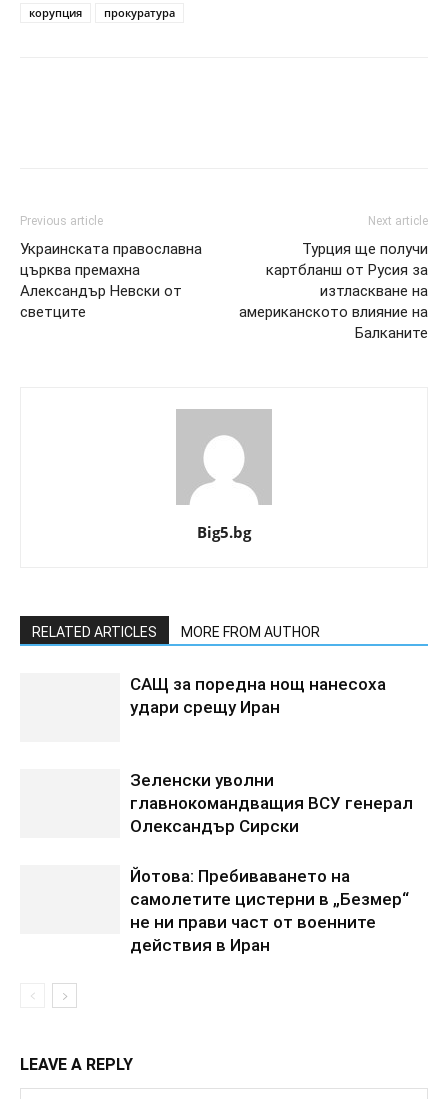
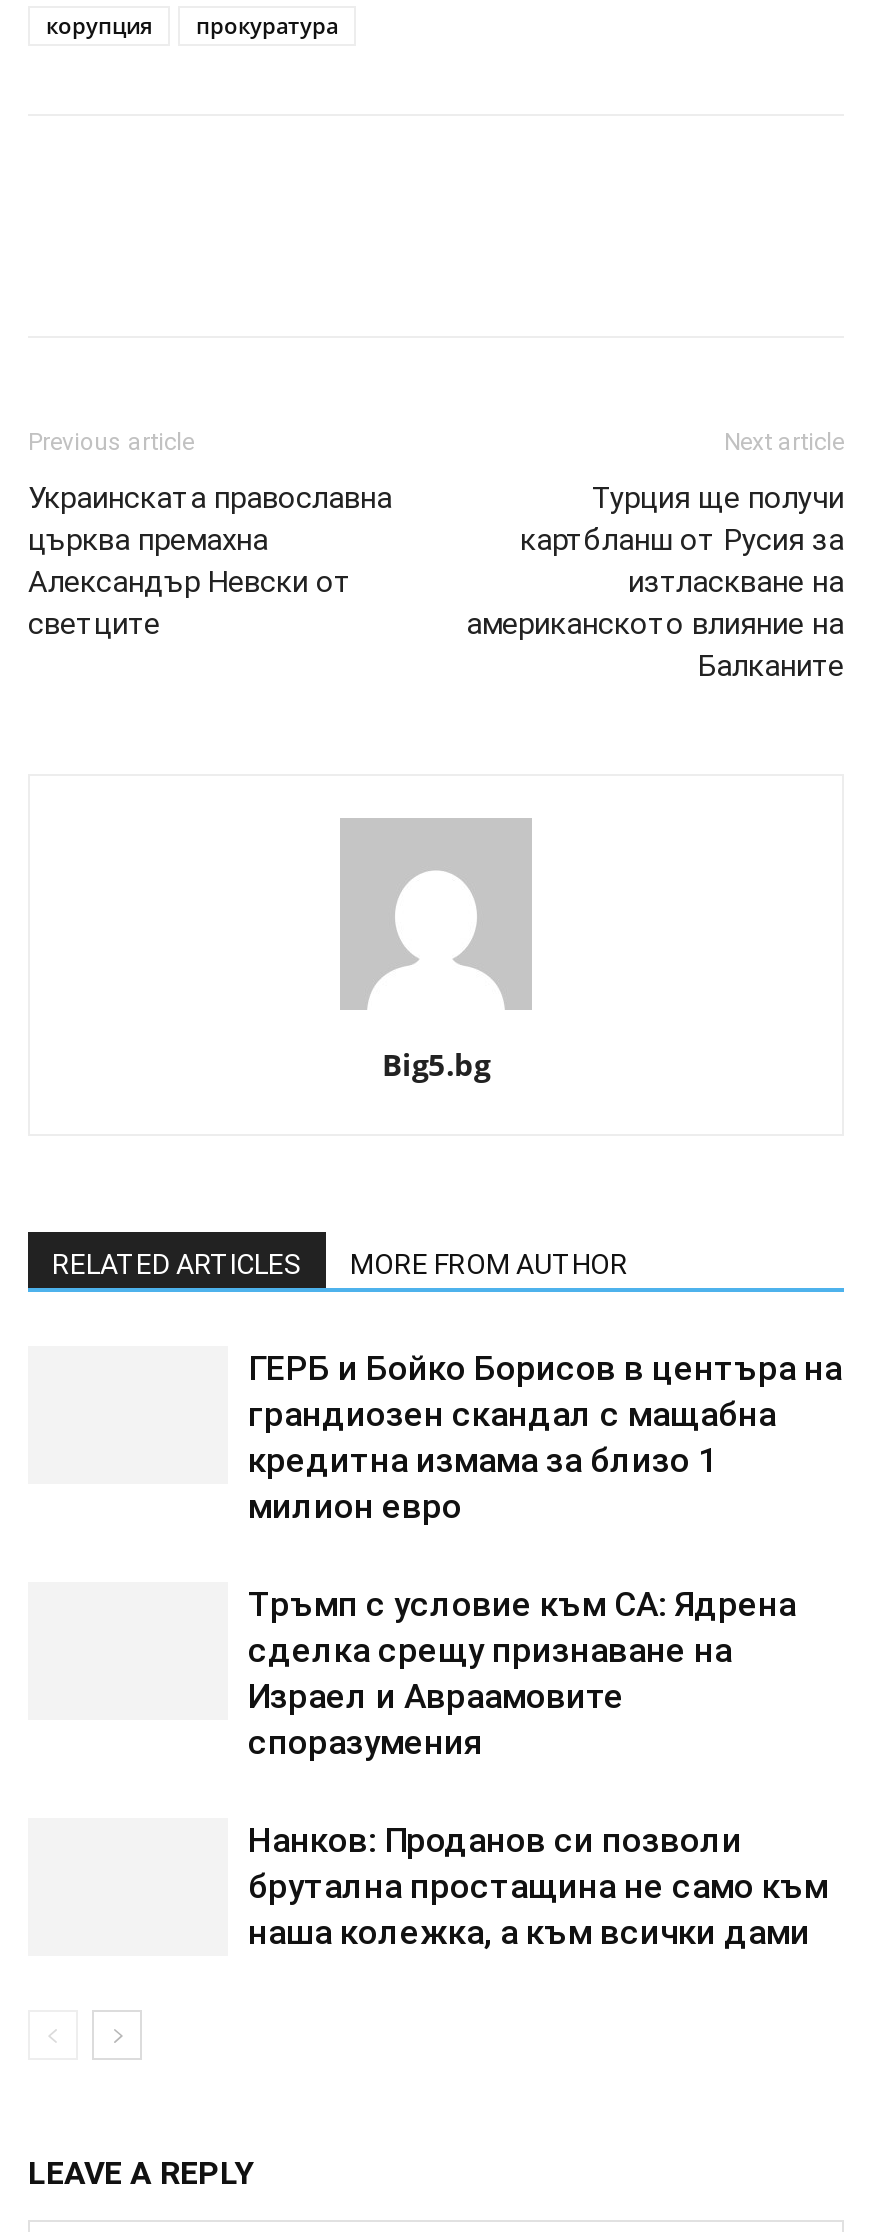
[130,674,386,717] САЩ за поредна нощ нанесоха | удари срещу Иран -> [248,1349,842,1527] ГЕРБ и Бойко Борисов в центъра на | грандиозен скандал с мащабна | кредитна измама за близо 1 | милион евро
[130,770,413,836] Зеленски уволни | главнокомандващия ВСУ генерал | Олександър Сирски -> [248,1585,796,1763] Тръмп с условие към СА: Ядрена | сделка срещу признаване на | Израел и Авраамовите | споразумения
[130,866,409,955] Йотова: Пребиваването на | самолетите цистерни в „Безмер“ | не ни прави част от военните | действия в Иран -> [248,1821,828,1953] Нанков: Проданов си позволи | брутална простащина не само към | наша колежка, а към всички дами

